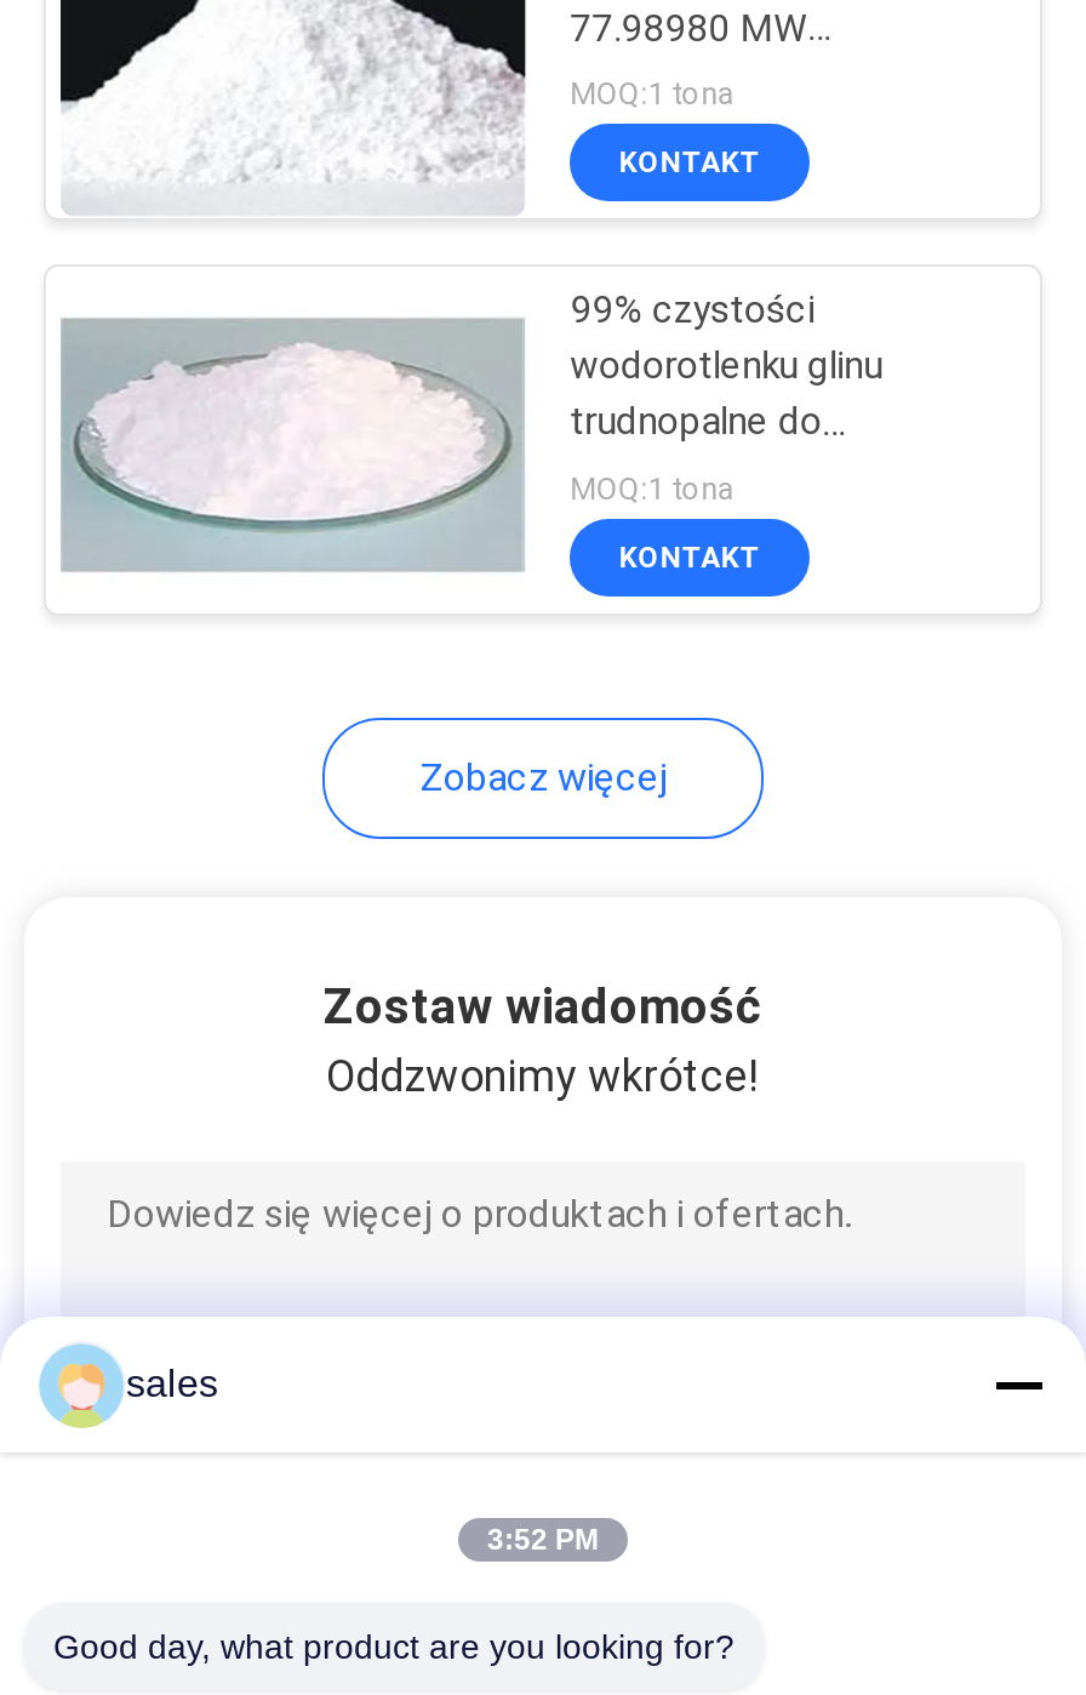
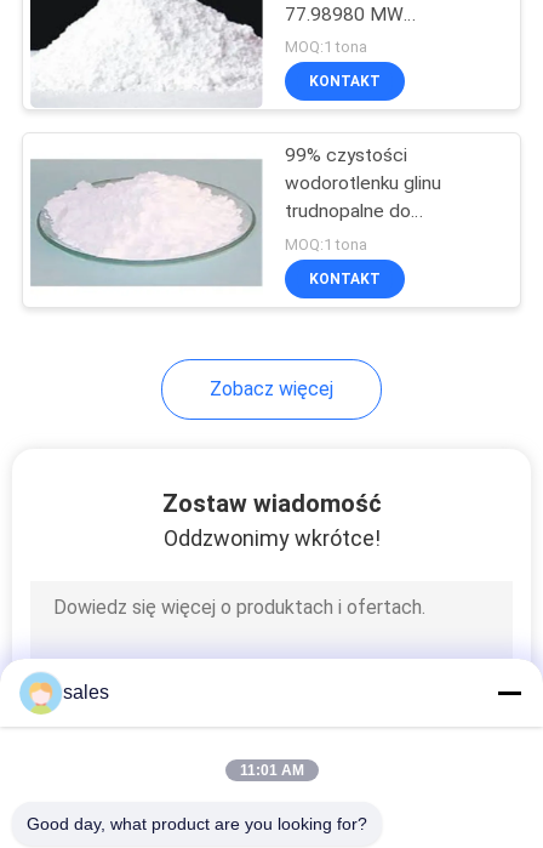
[487,1523,599,1557] 3:52 PM -> [239,762,304,779] 11:01 AM

